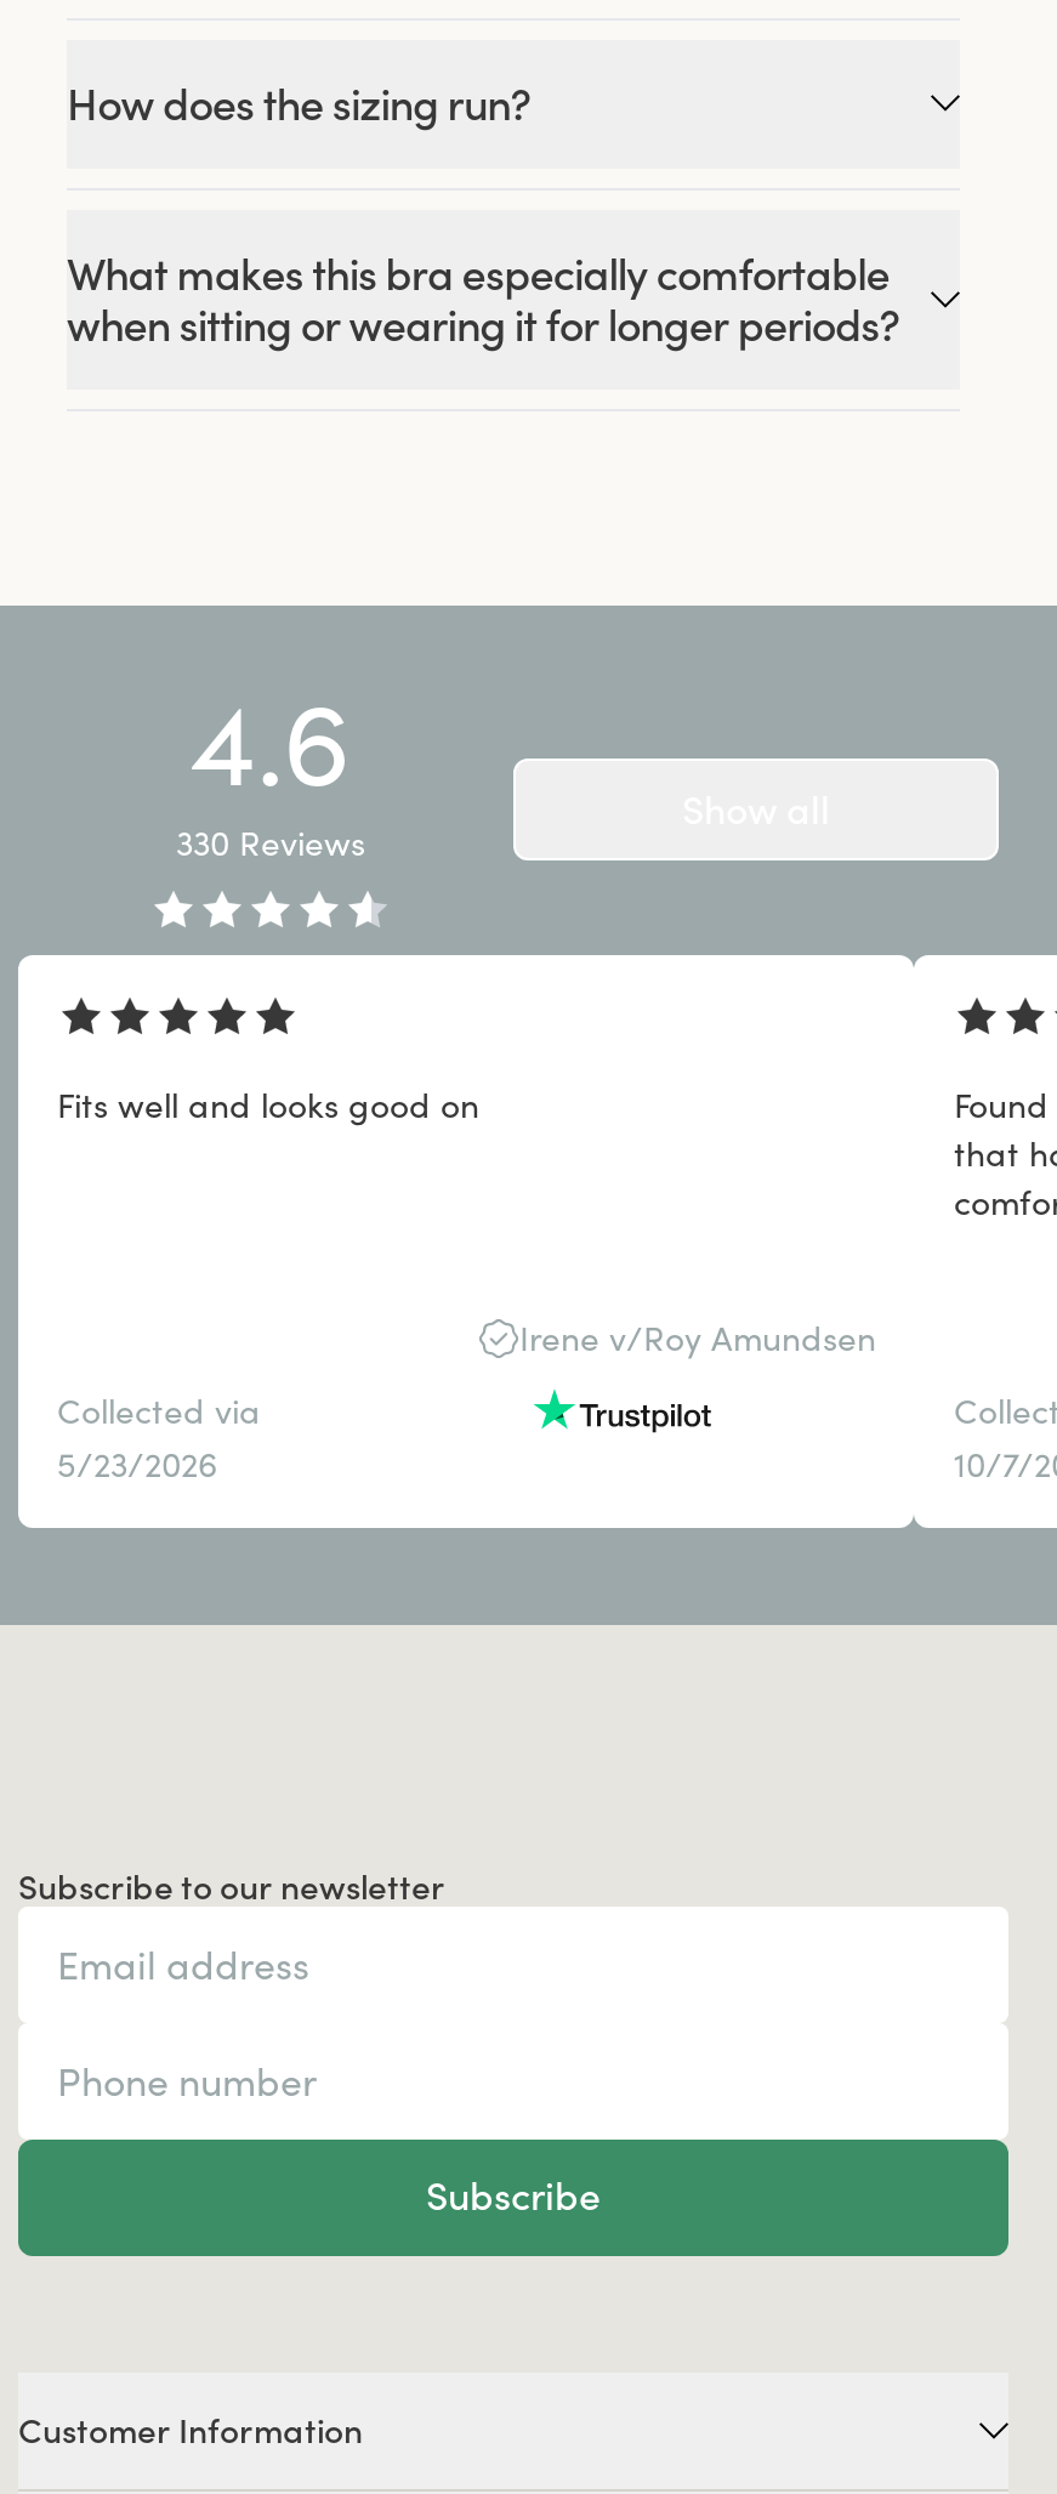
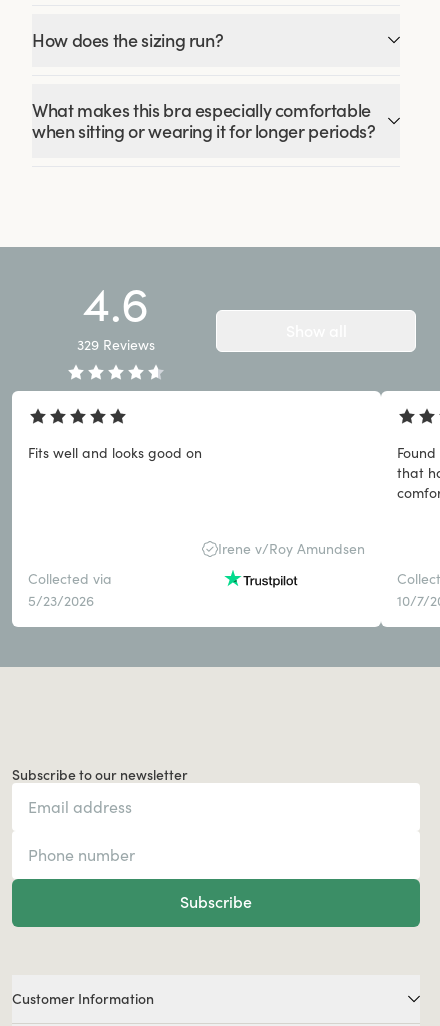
[176,821,365,865] 330 Reviews -> [77,336,155,354] 329 Reviews

